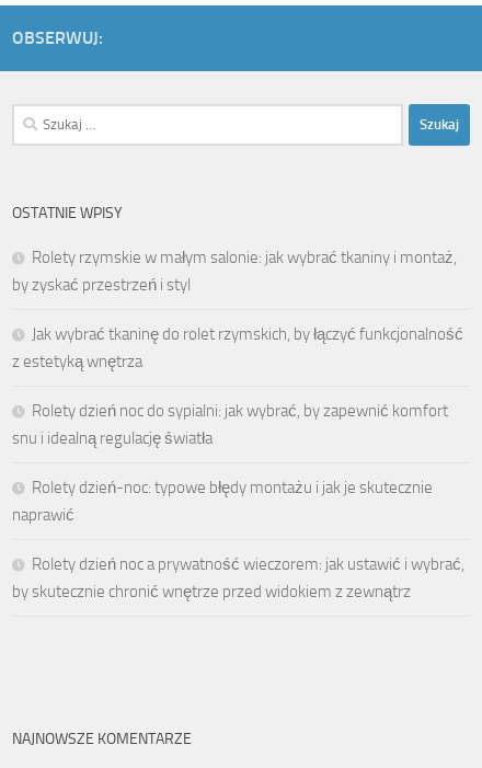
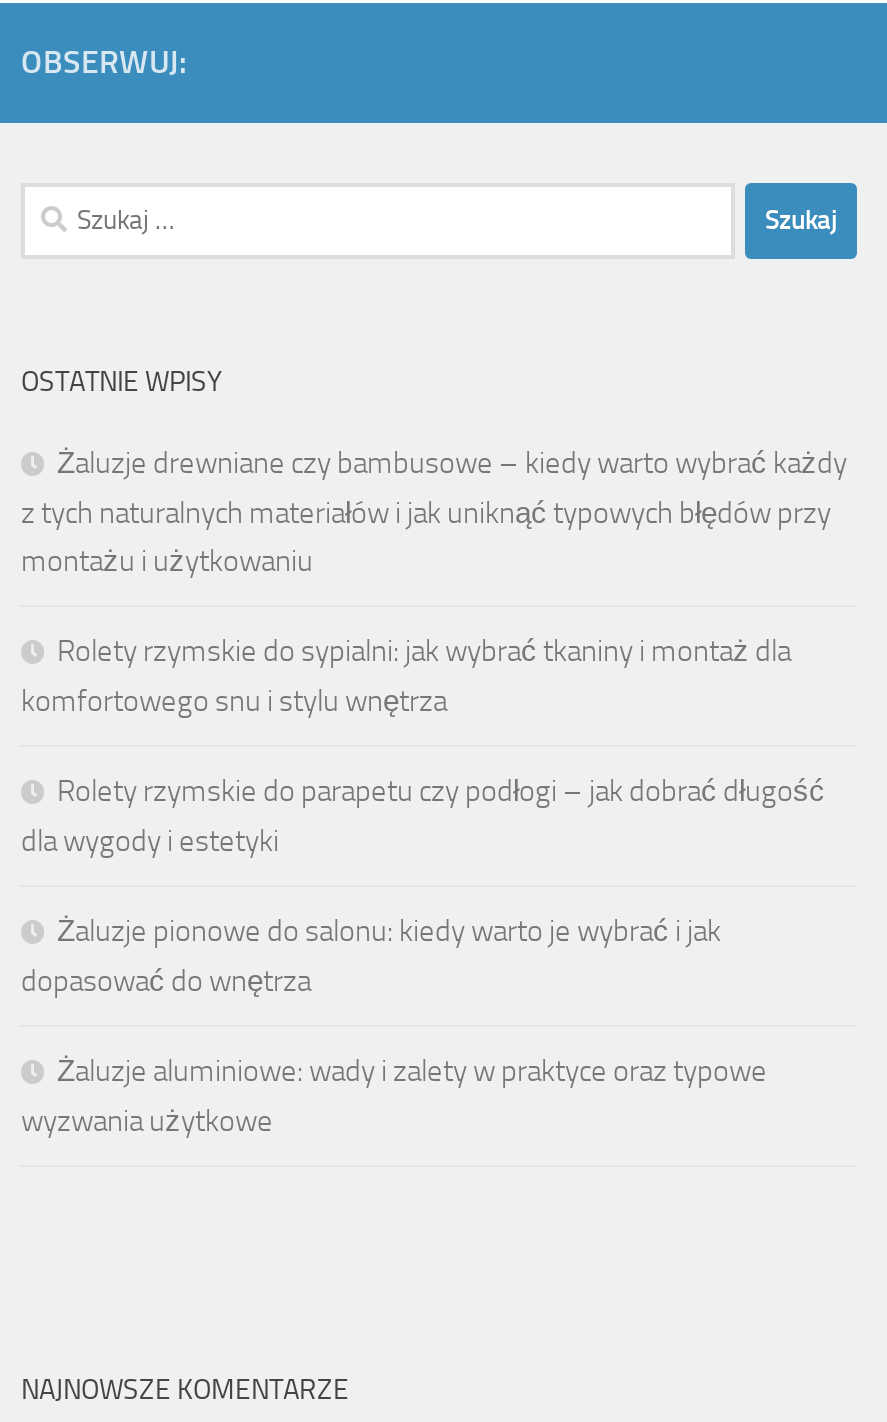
[12,247,457,295] Rolety rzymskie w małym salonie: jak wybrać tkaniny i montaż, | by zyskać przestrzeń i styl -> [21,445,847,579] Żaluzje drewniane czy bambusowe – kiedy warto wybrać każdy | z tych naturalnych materiałów i jak uniknąć typowych błędów przy | montażu i użytkowaniu
[12,324,463,371] Jak wybrać tkaninę do rolet rzymskich, by łączyć funkcjonalność | z estetyką wnętrza -> [21,633,791,719] Rolety rzymskie do sypialni: jak wybrać tkaniny i montaż dla | komfortowego snu i stylu wnętrza
[12,401,448,448] Rolety dzień noc do sypialni: jak wybrać, by zapewnić komfort | snu i idealną regulację światła -> [21,773,825,859] Rolety rzymskie do parapetu czy podłogi – jak dobrać długość | dla wygody i estetyki
[12,478,433,525] Rolety dzień-noc: typowe błędy montażu i jak je skutecznie | naprawić -> [21,913,721,999] Żaluzje pionowe do salonu: kiedy warto je wybrać i jak | dopasować do wnętrza
[12,554,464,601] Rolety dzień noc a prywatność wieczorem: jak ustawić i wybrać, | by skutecznie chronić wnętrze przed widokiem z zewnątrz -> [21,1053,767,1139] Żaluzje aluminiowe: wady i zalety w praktyce oraz typowe | wyzwania użytkowe

